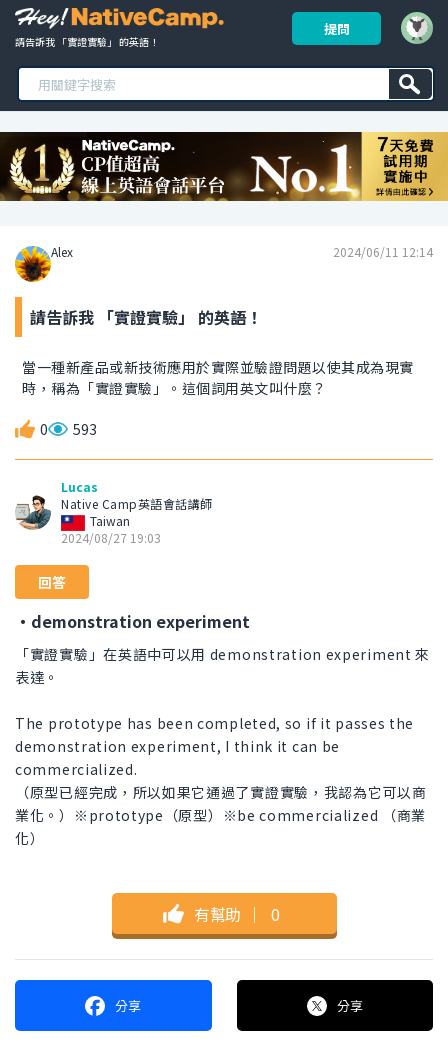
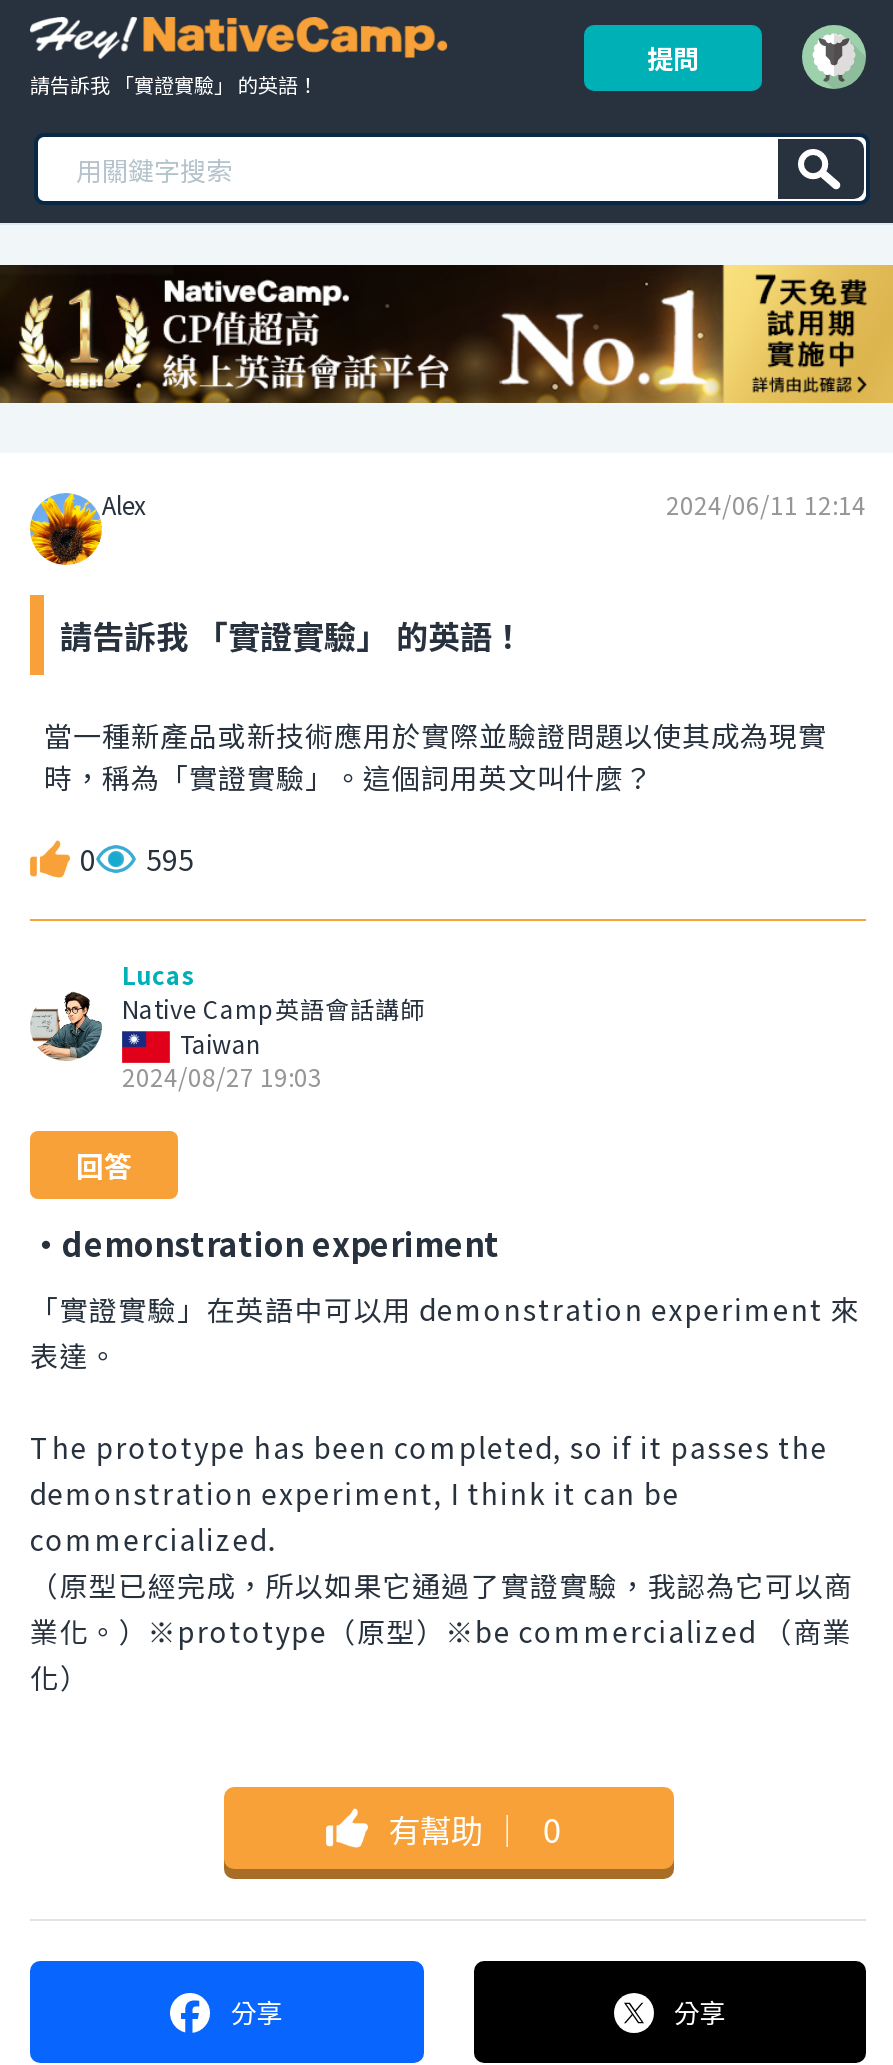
[40,419,97,439] 0 593 -> [80,839,194,879] 0 595

